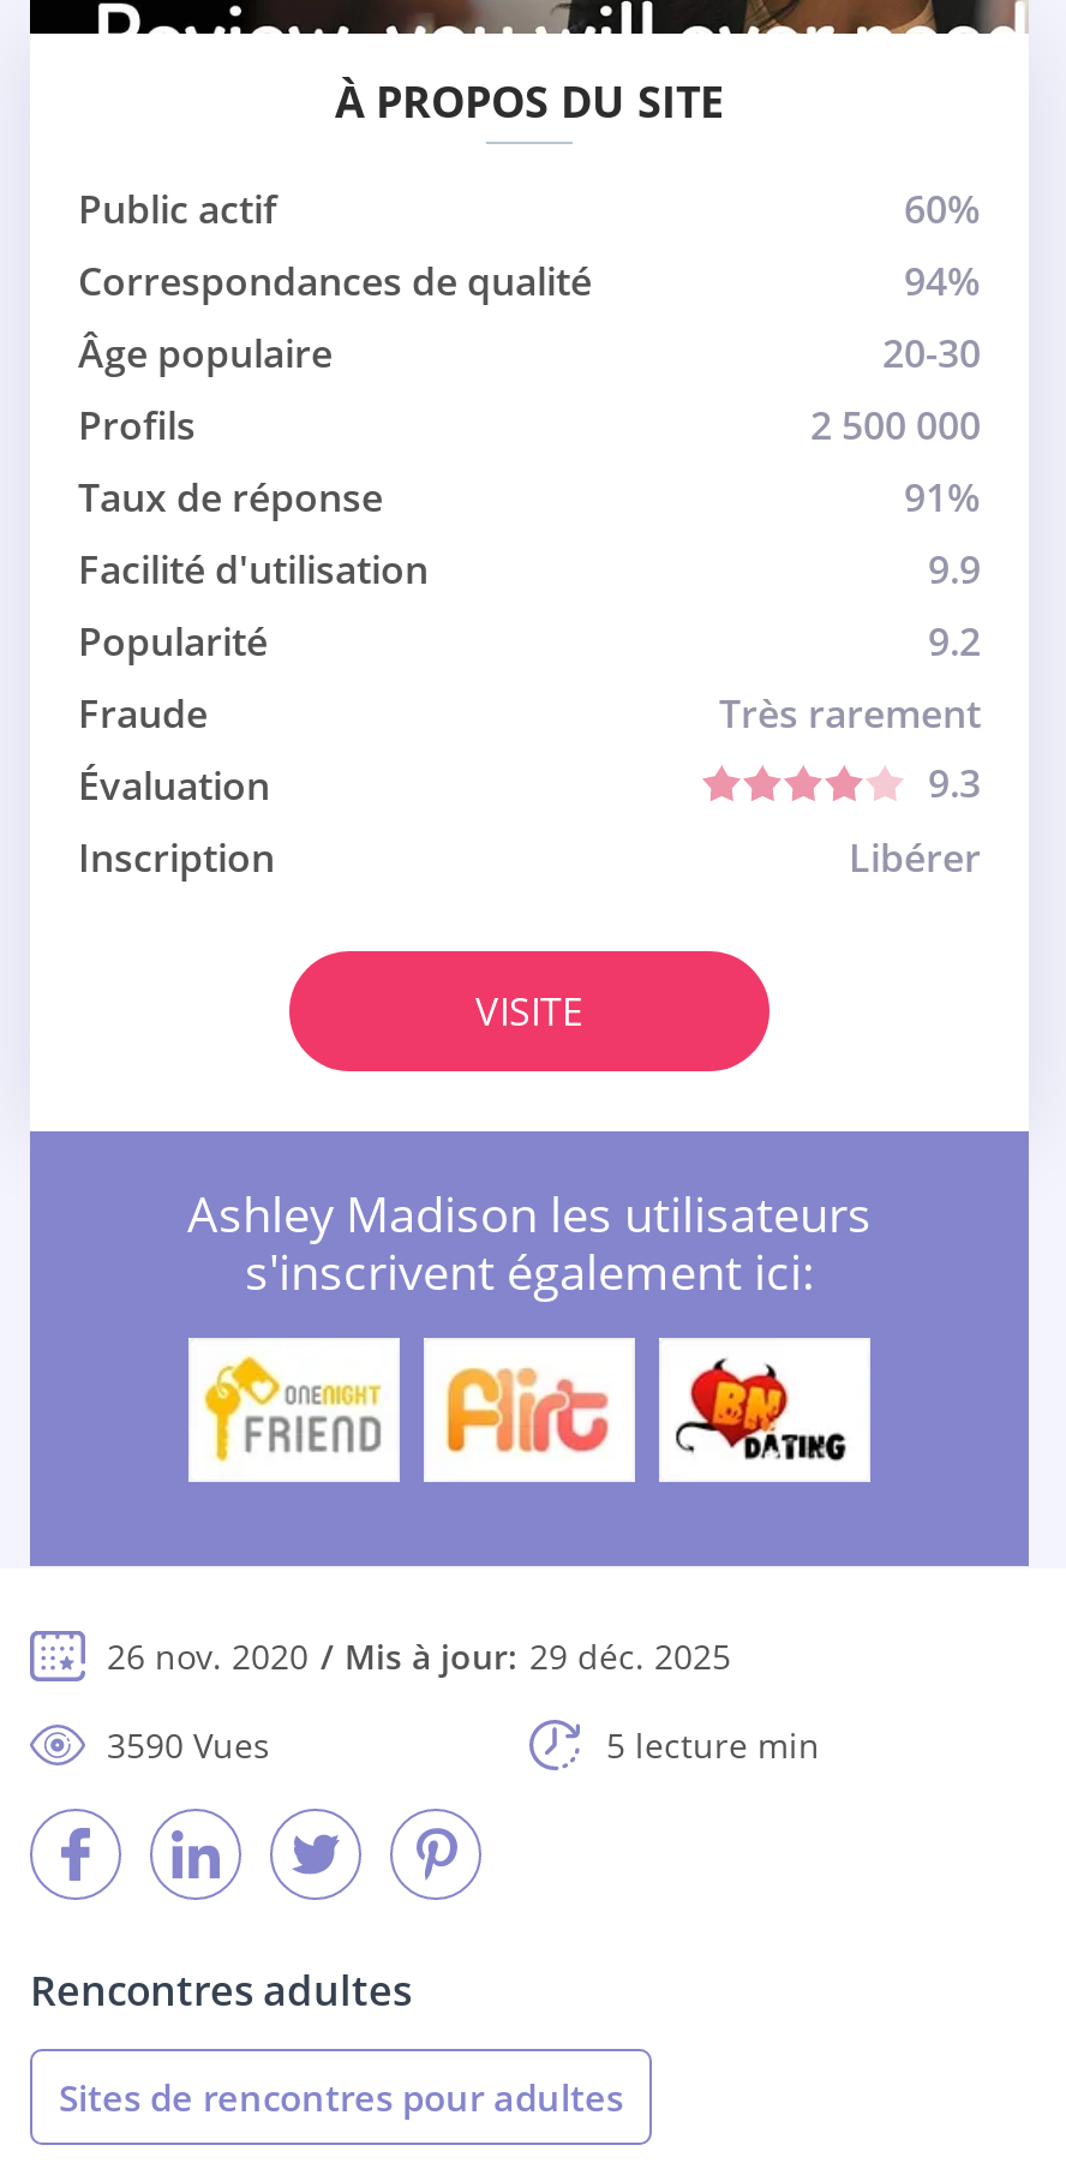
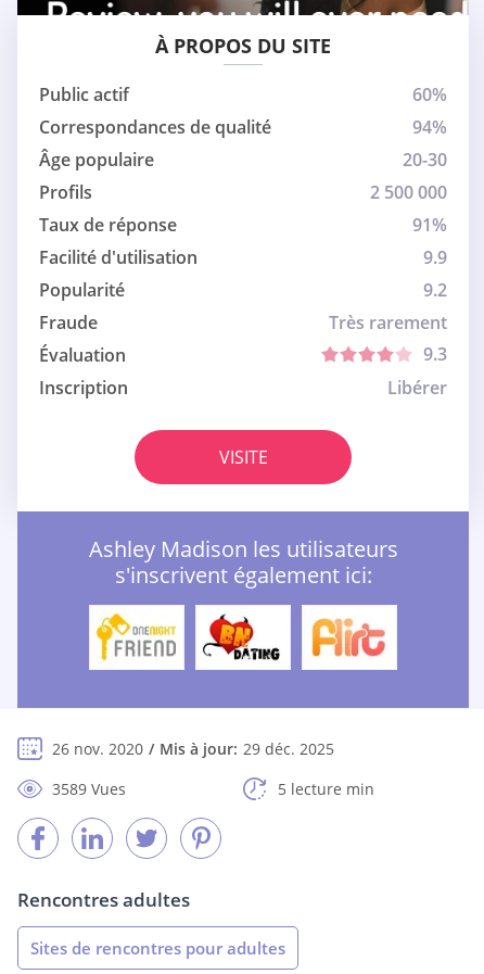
[441,1360,611,1460] [image] -> [202,614,281,661] [image]
[673,1357,849,1463] [image] -> [309,615,386,660] [image]
[107,1723,270,1768] 3590 Vues -> [52,779,126,799] 3589 Vues

